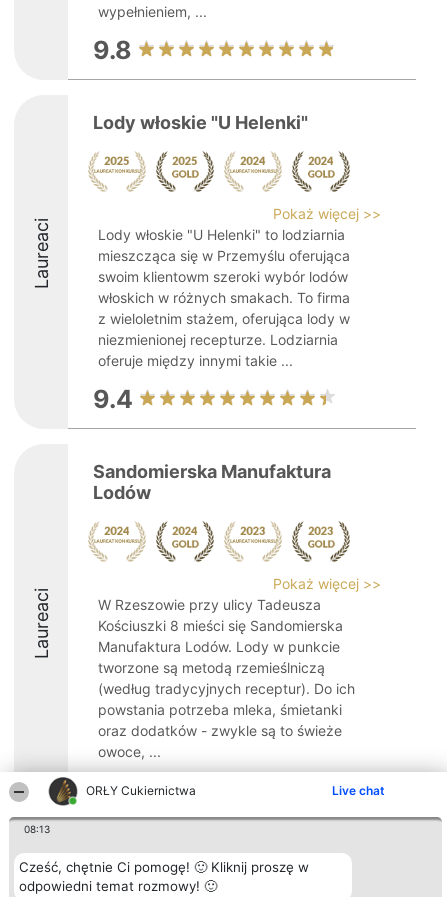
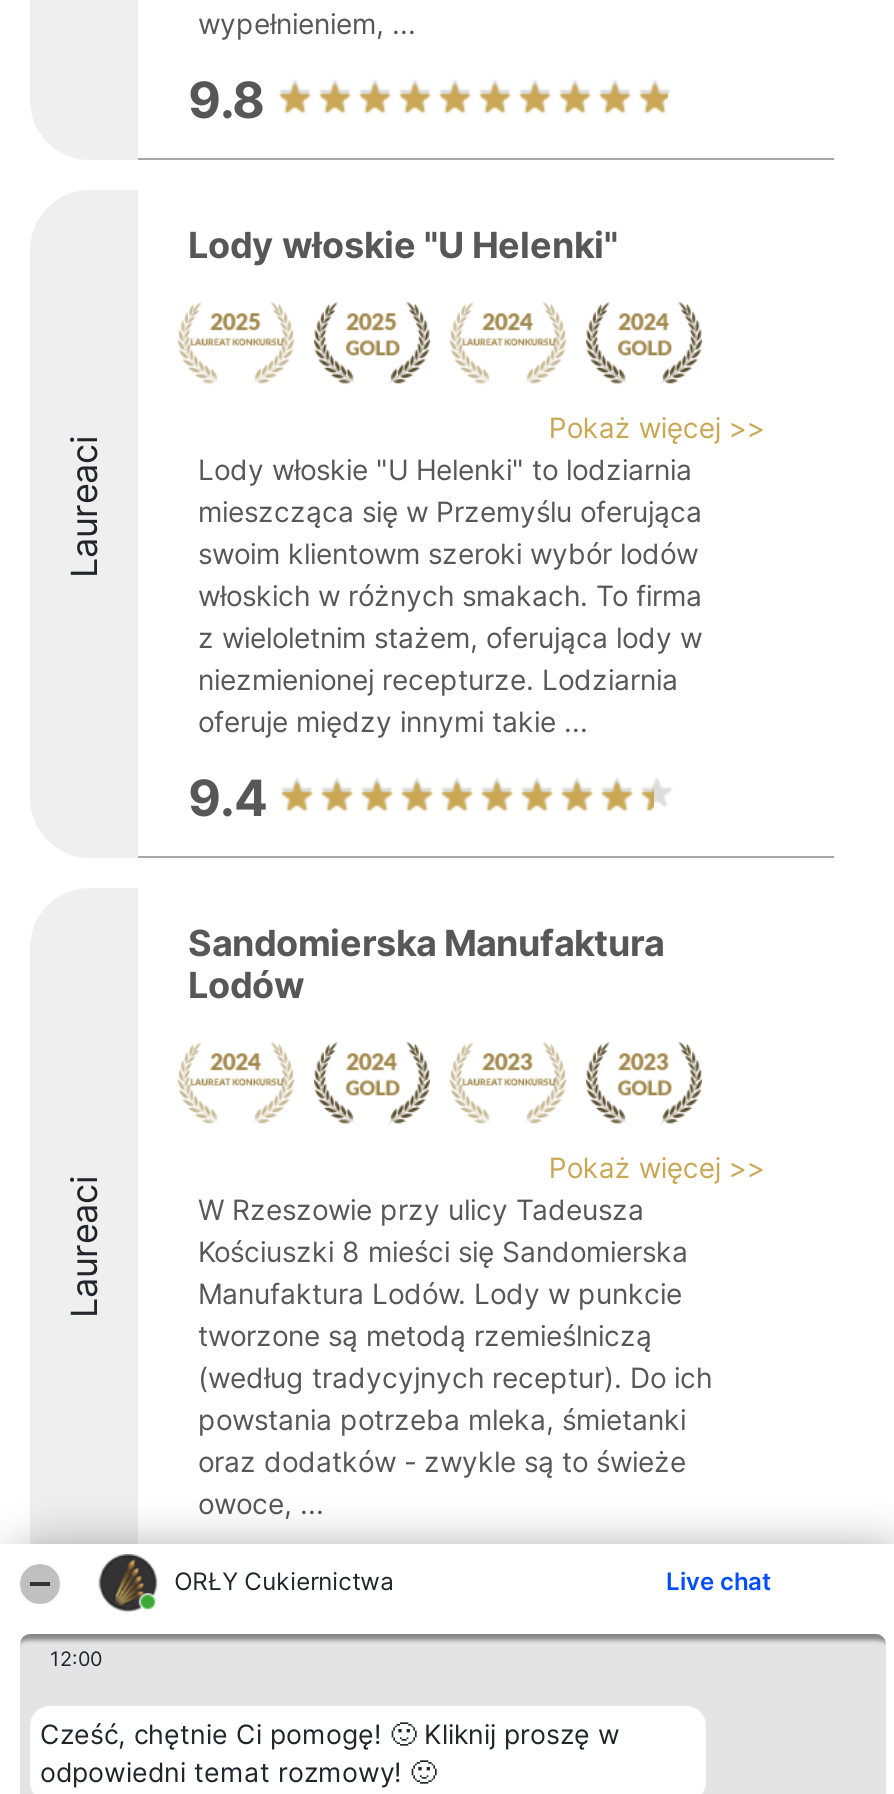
[24,823,50,835] 08:13 -> [50,1646,102,1670] 12:00

